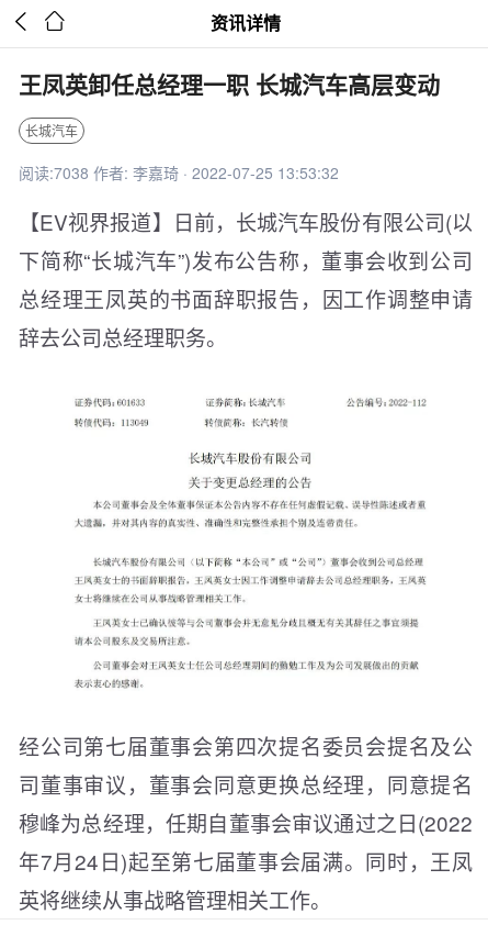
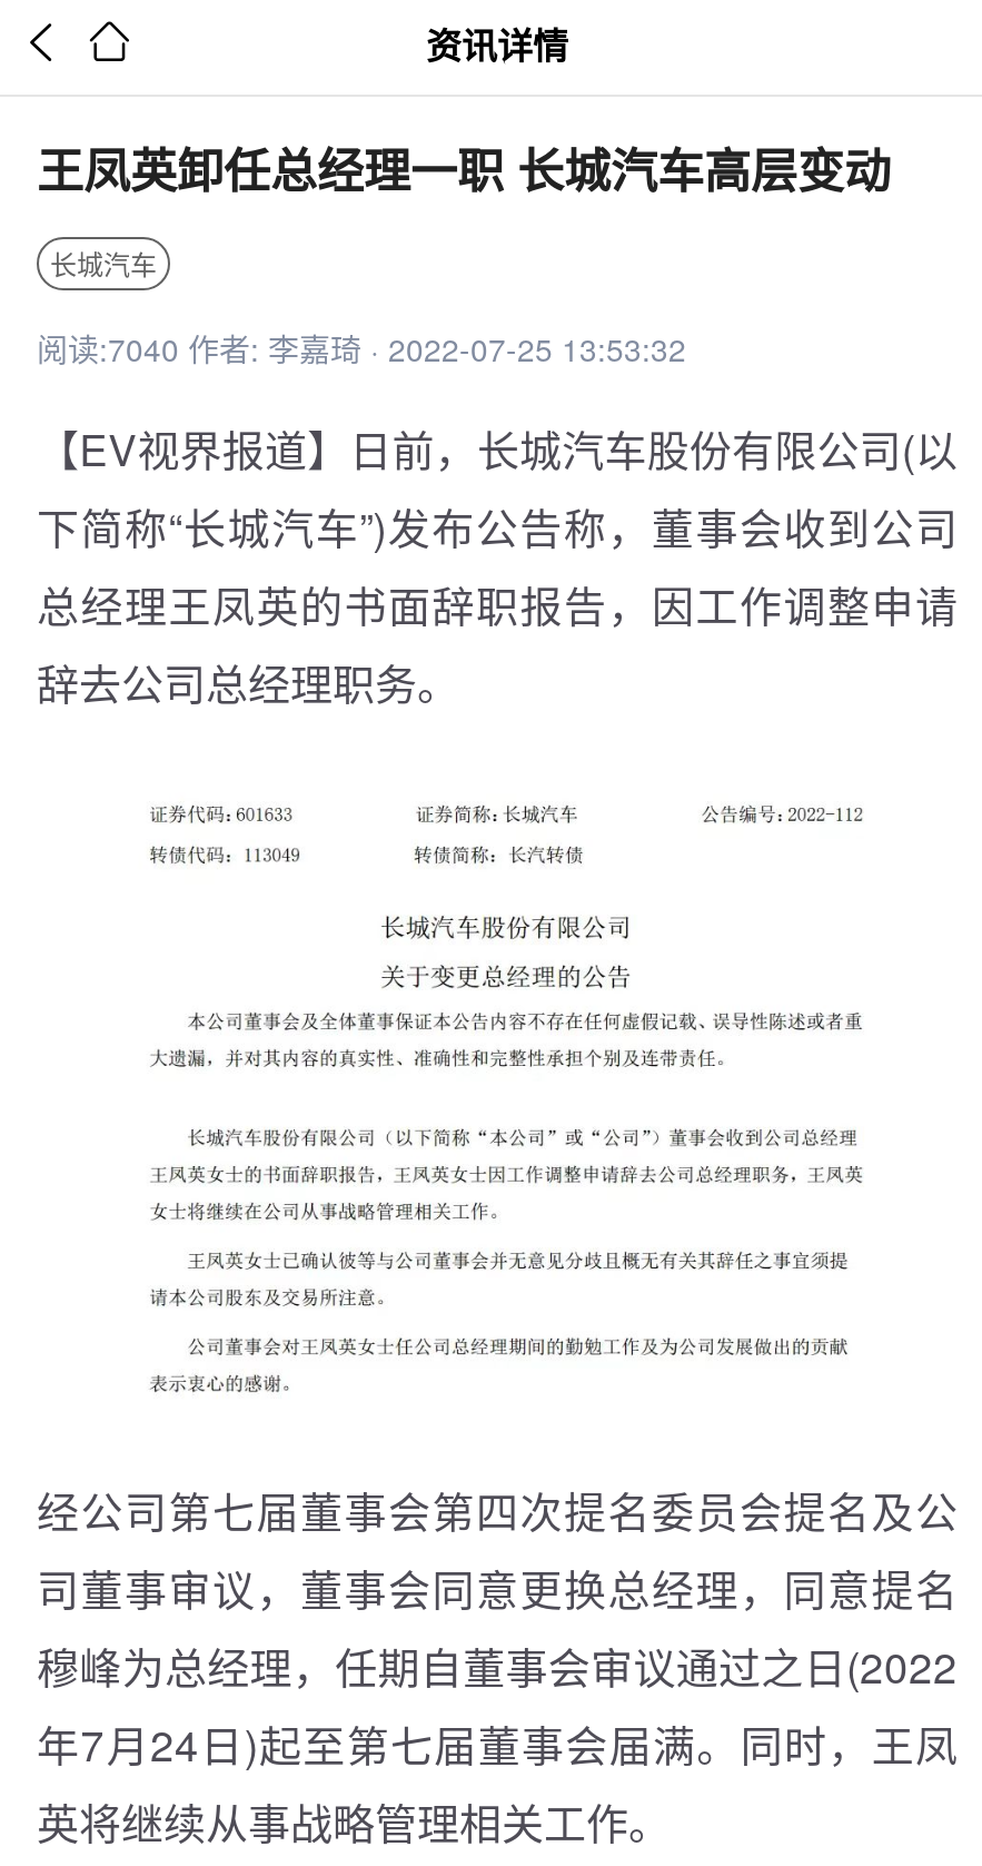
[19,161,339,183] 阅读:7038 作者: 李嘉琦 · 2022-07-25 13:53:32 -> [37,326,686,371] 阅读:7040 作者: 李嘉琦 · 2022-07-25 13:53:32

